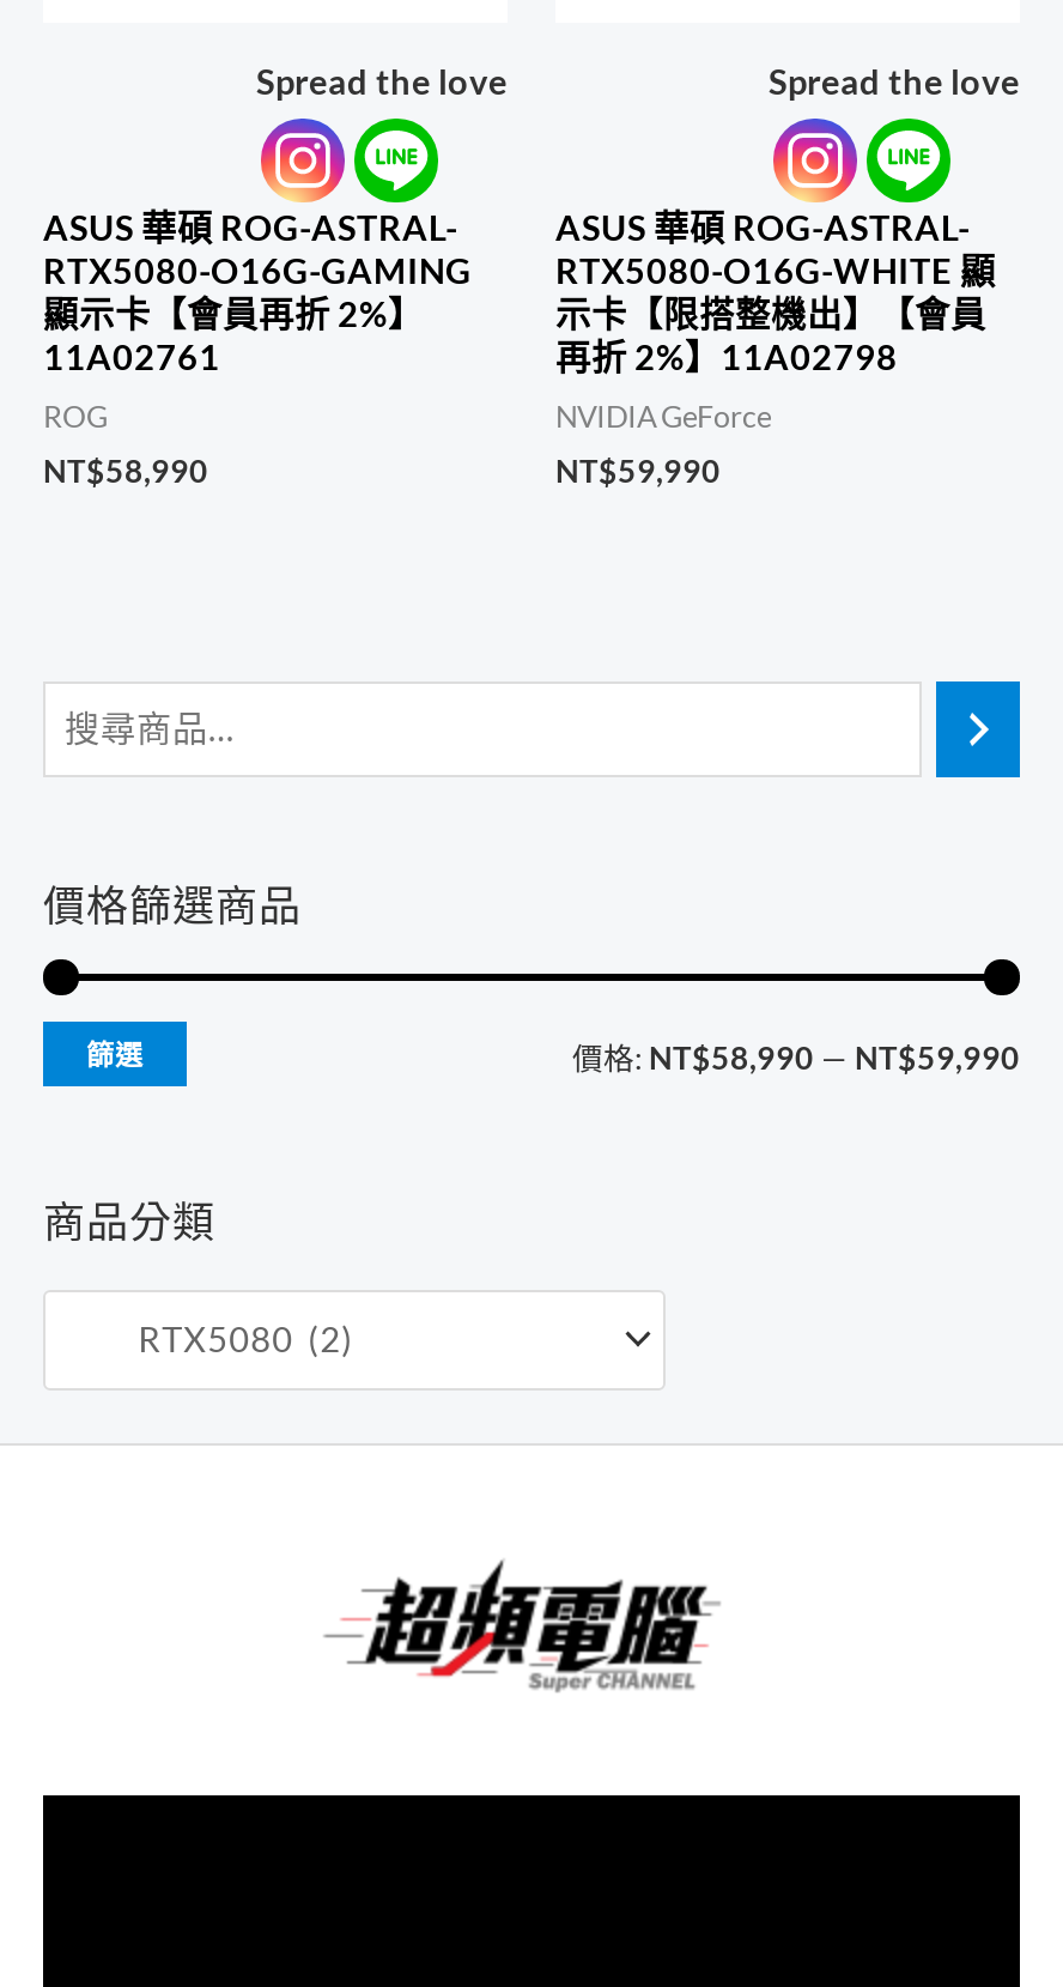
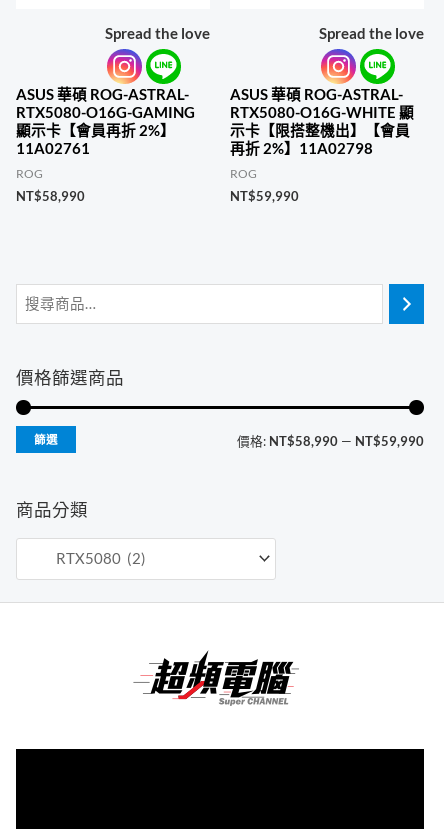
[555,398,771,434] NVIDIA GeForce -> [230,166,257,181] ROG

